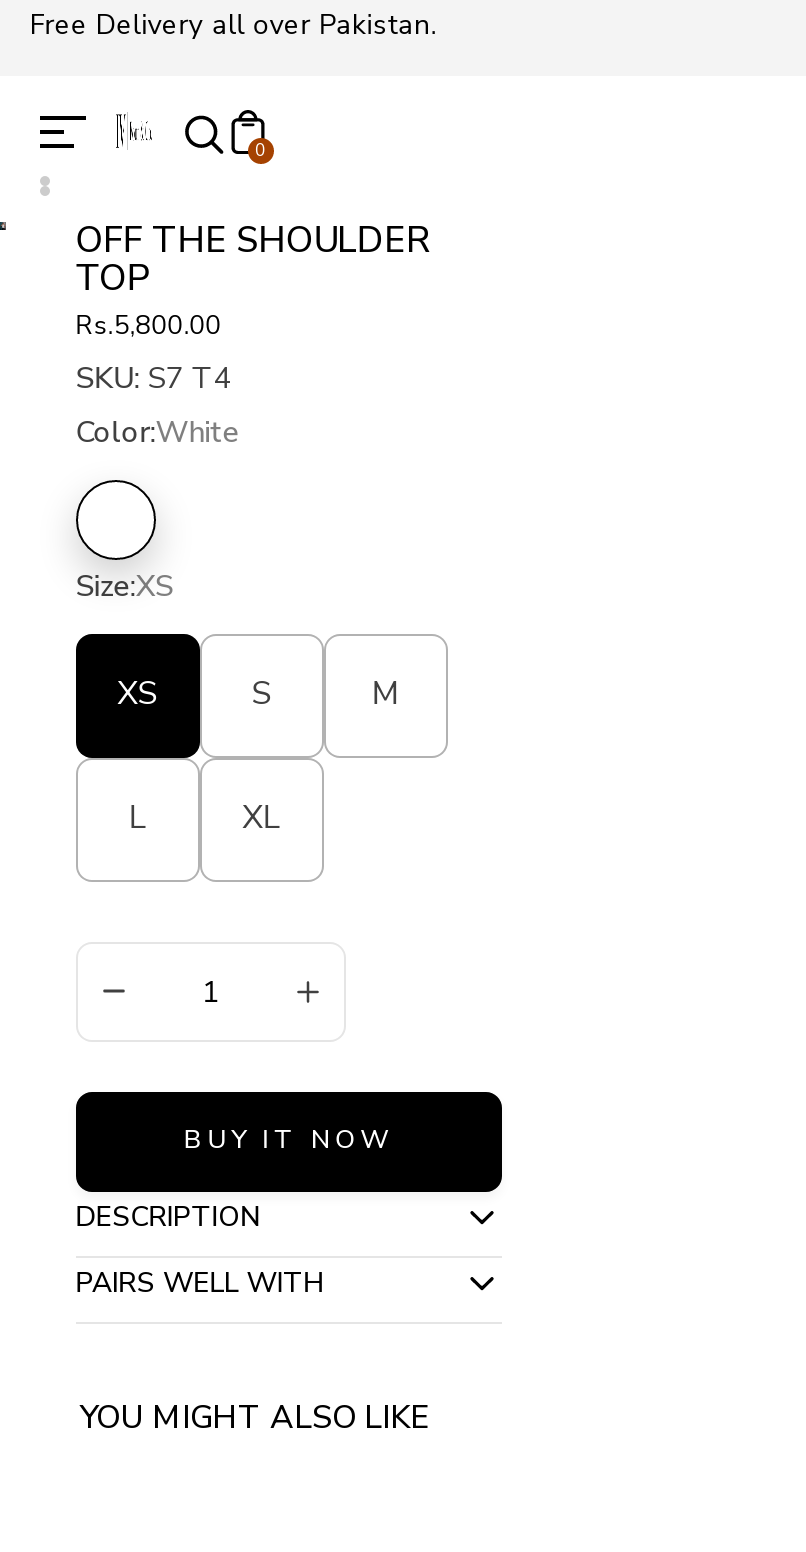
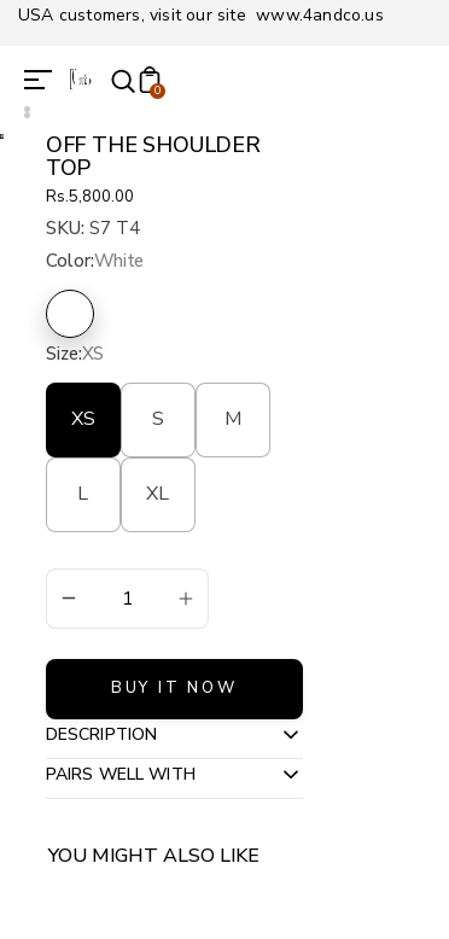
[30,6,437,44] Free Delivery all over Pakistan. -> [18,4,384,27] USA customers, visit our site www.4andco.us

